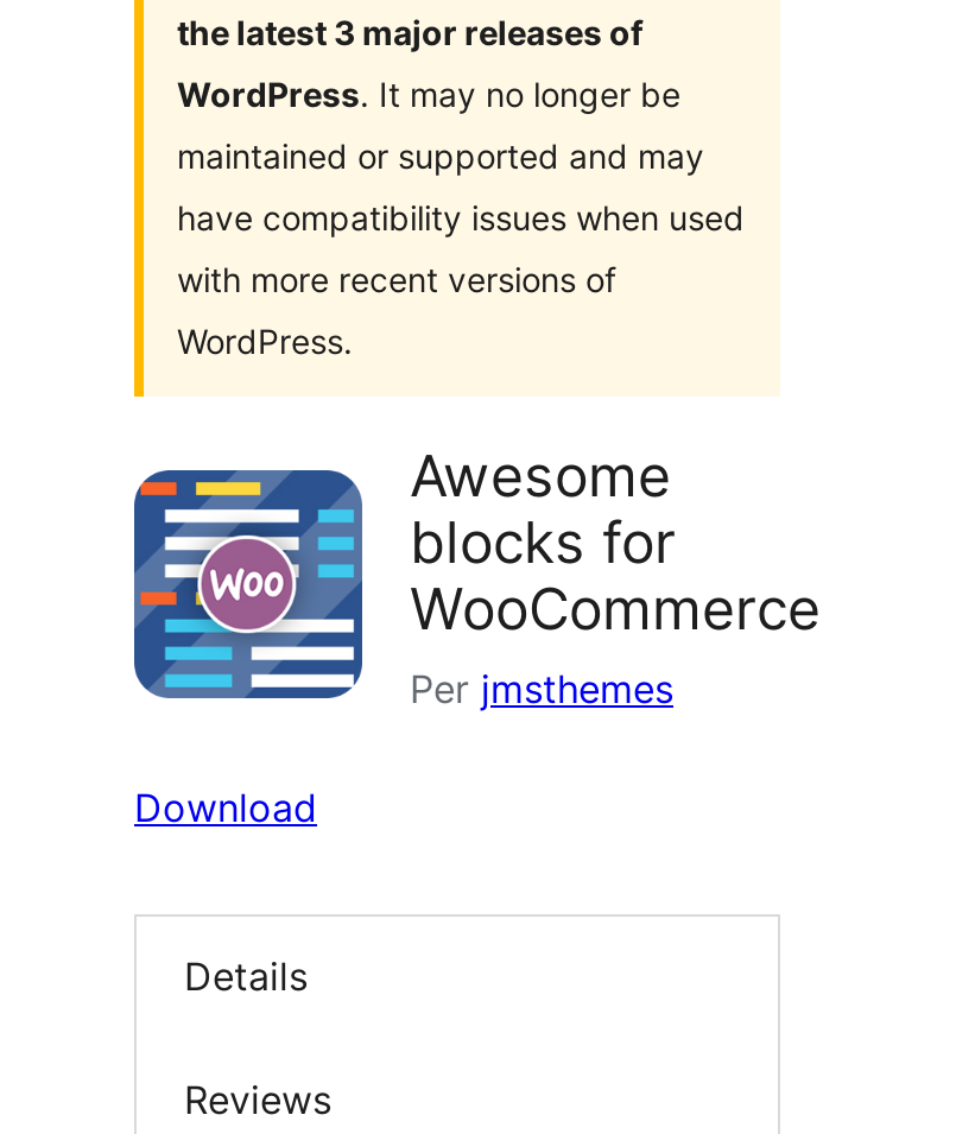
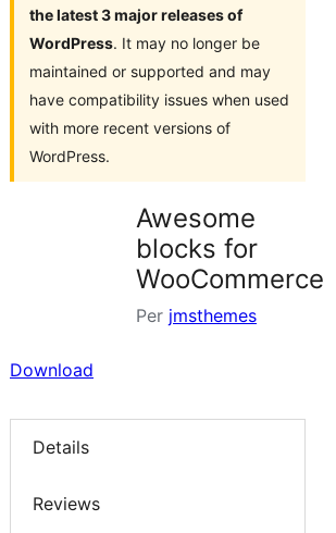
[132,468,365,701] [image] -> none

